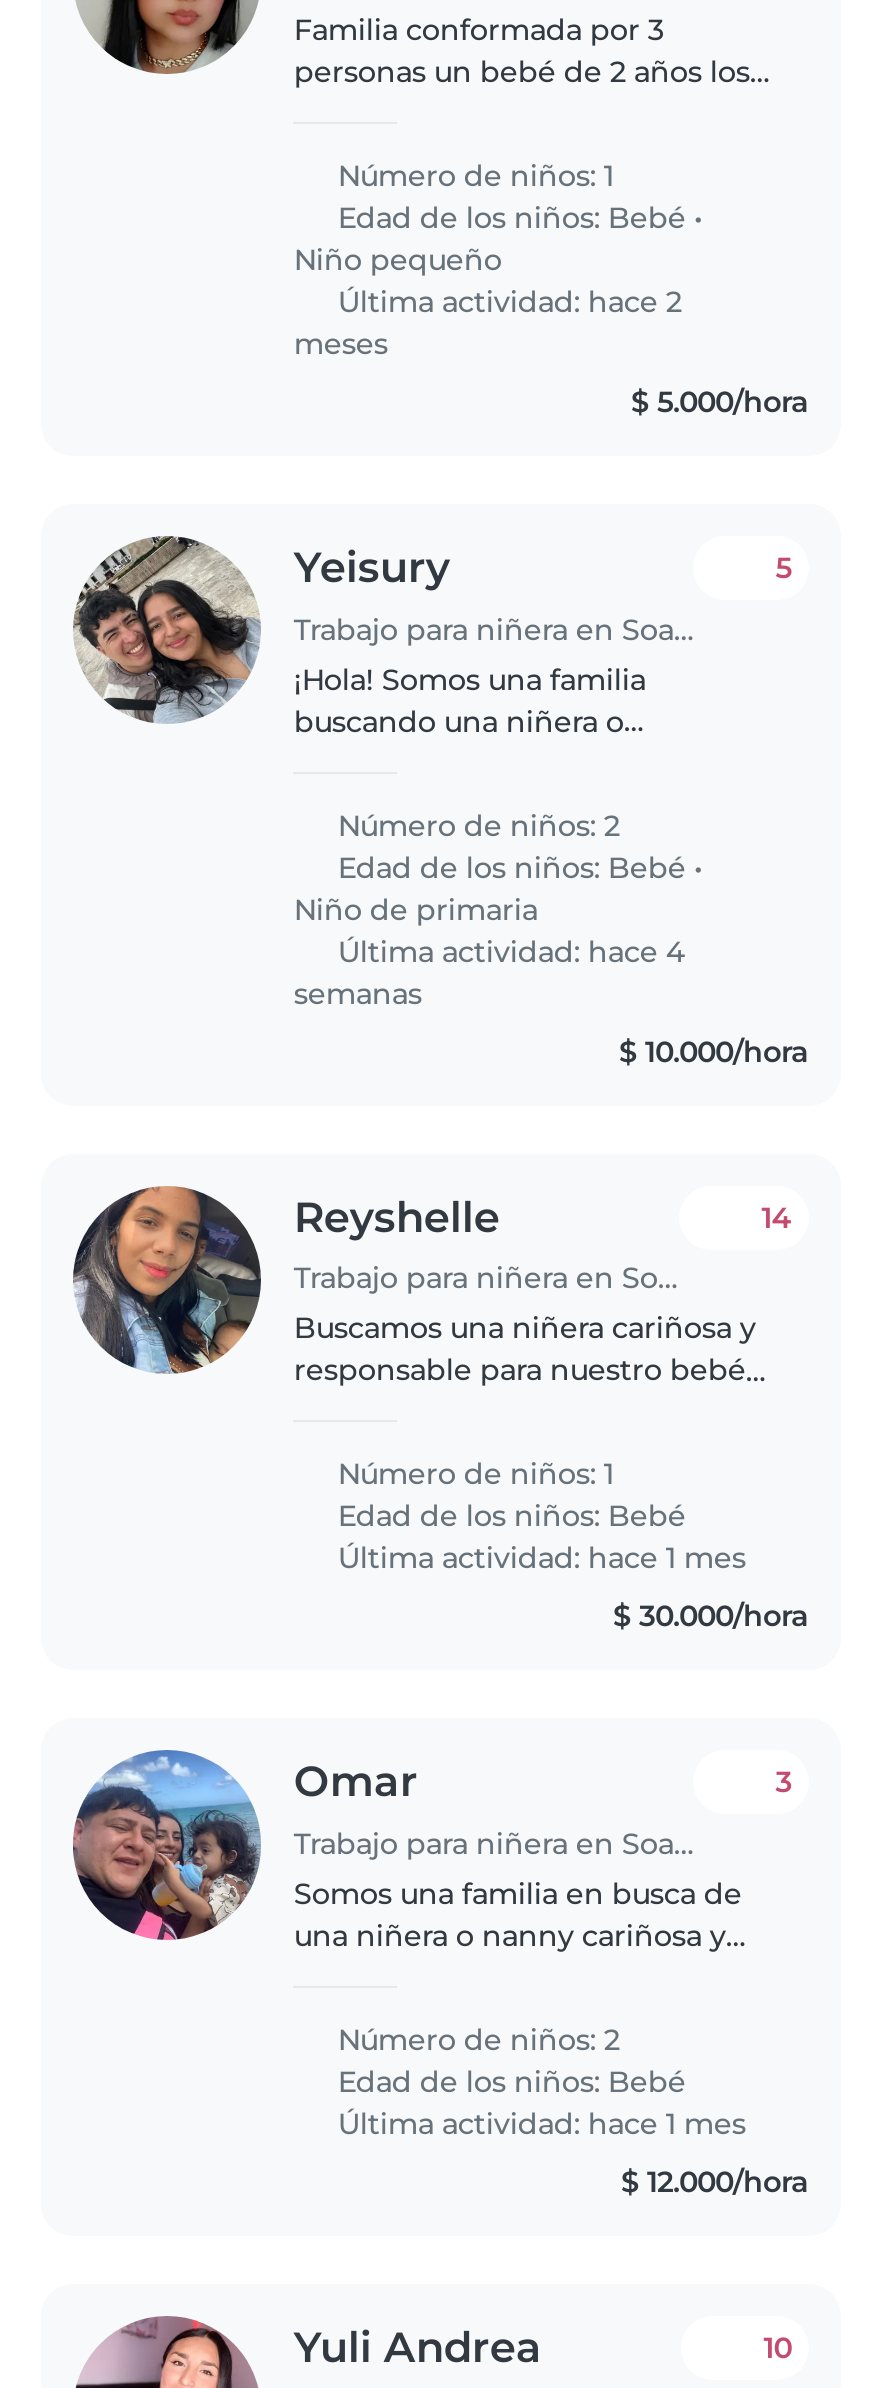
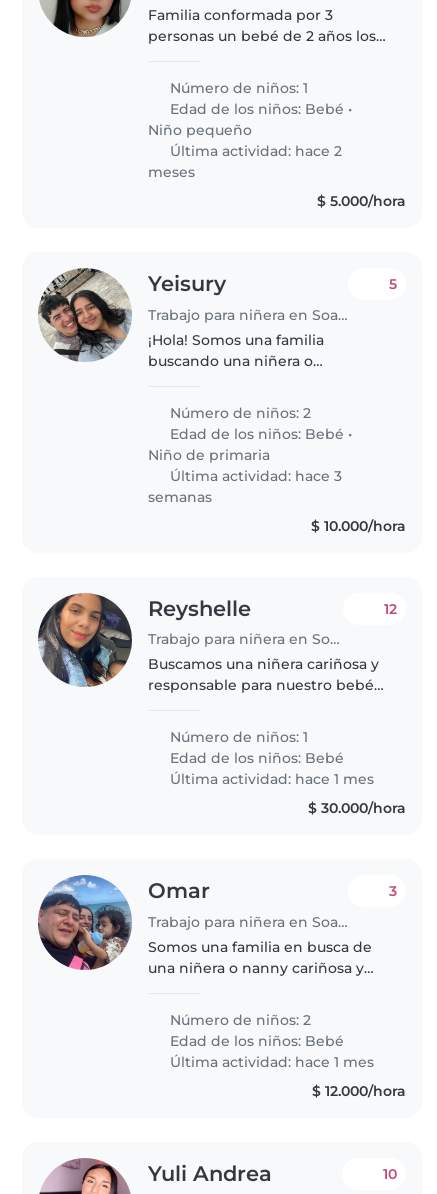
[330,933,684,969] Última actividad: hace 4 -> [166,467,342,485] Última actividad: hace 3
[761,1199,791,1235] 14 -> [384,600,397,618] 12

